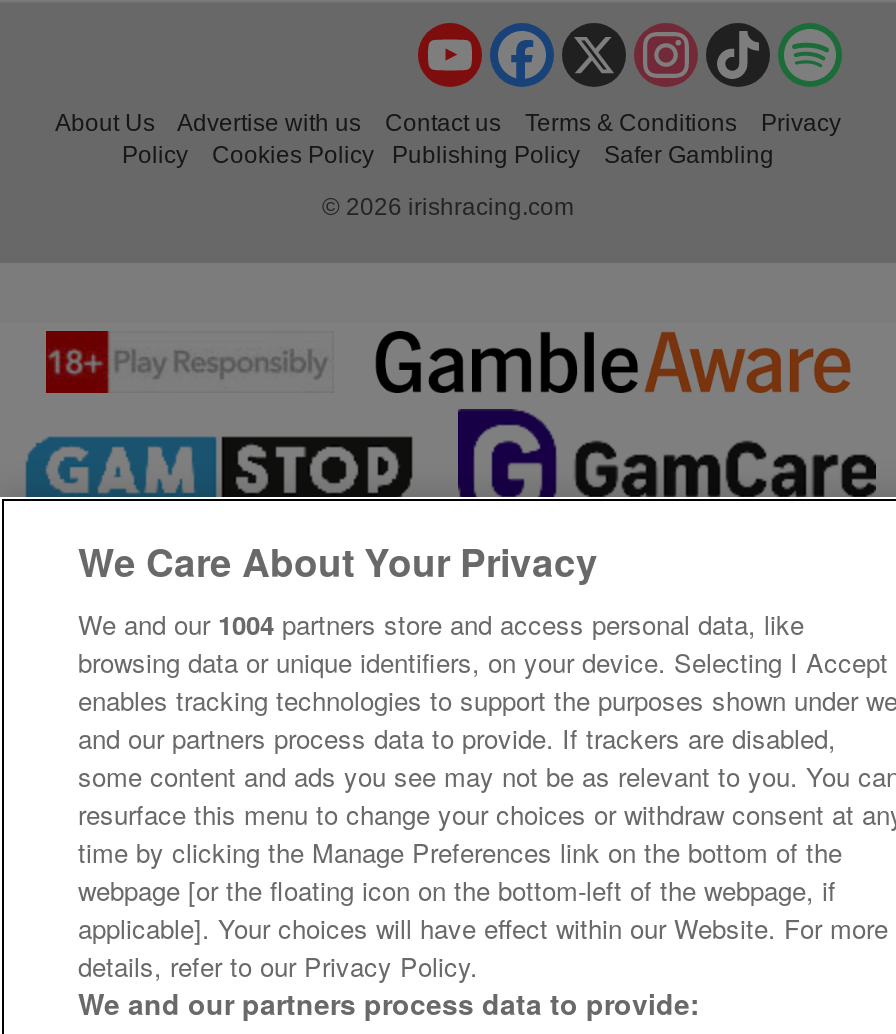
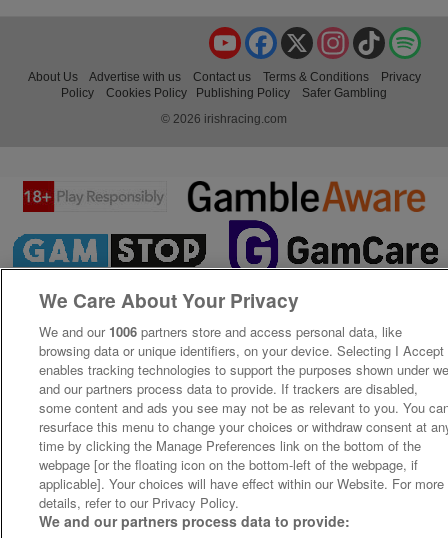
[78,605,804,643] We and our 1004 partners store and access personal data, like -> [39,322,402,341] We and our 1006 partners store and access personal data, like

